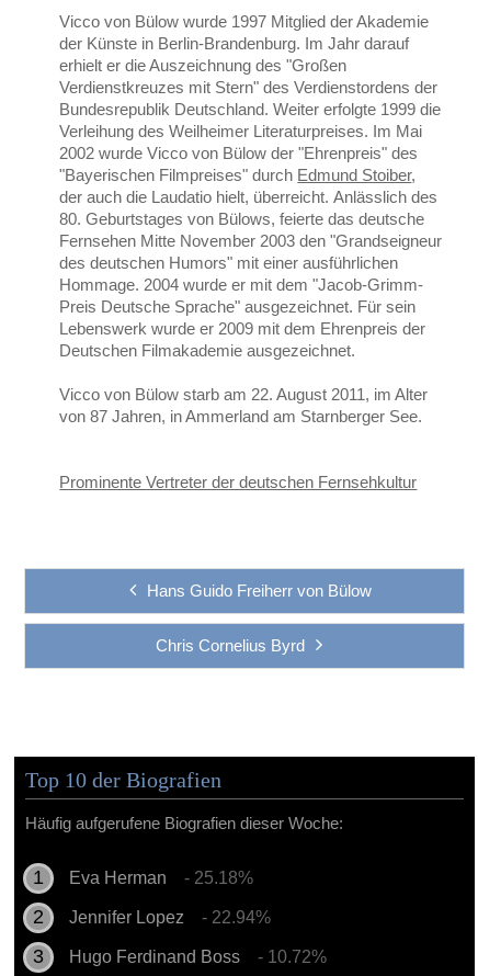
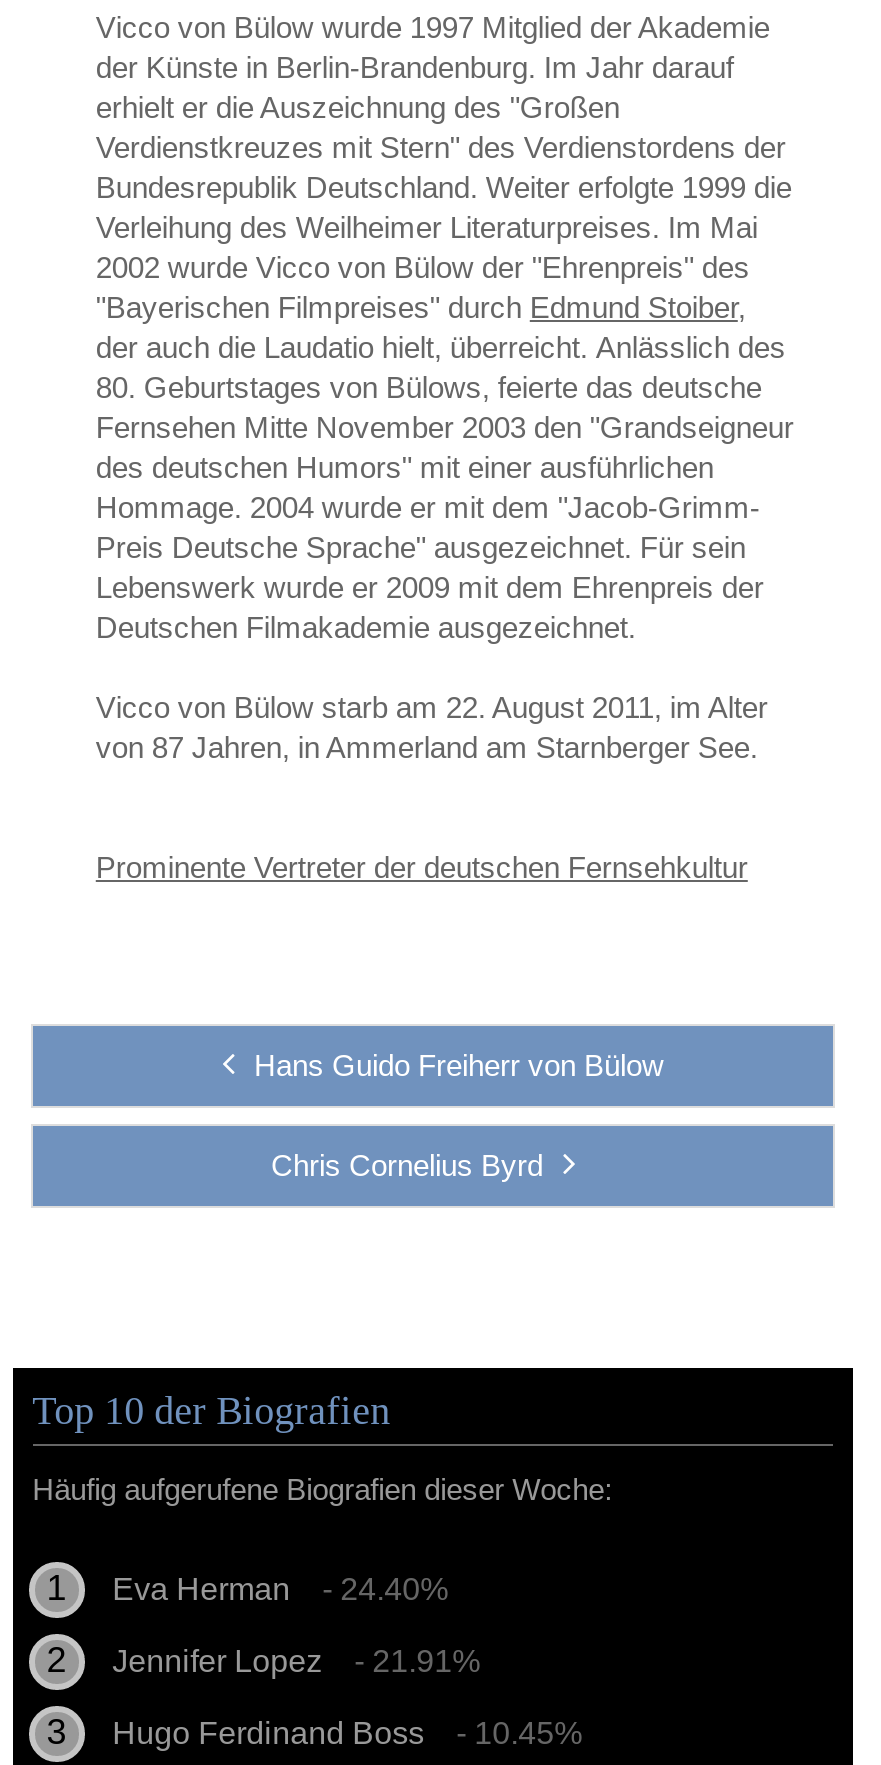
[69,869,253,887] Eva Herman - 25.18% -> [112,1572,448,1606] Eva Herman - 24.40%
[69,908,270,927] Jennifer Lopez - 22.94% -> [112,1644,480,1678] Jennifer Lopez - 21.91%
[69,947,326,966] Hugo Ferdinand Boss - 10.72% -> [112,1716,582,1750] Hugo Ferdinand Boss - 10.45%

